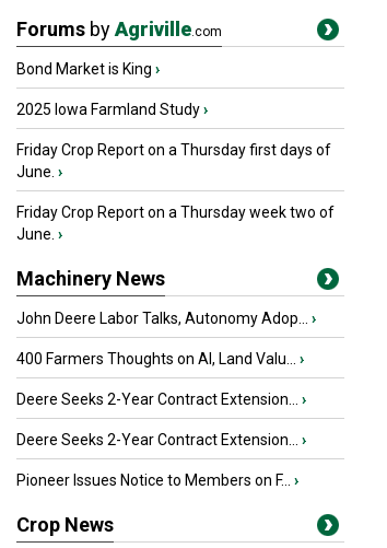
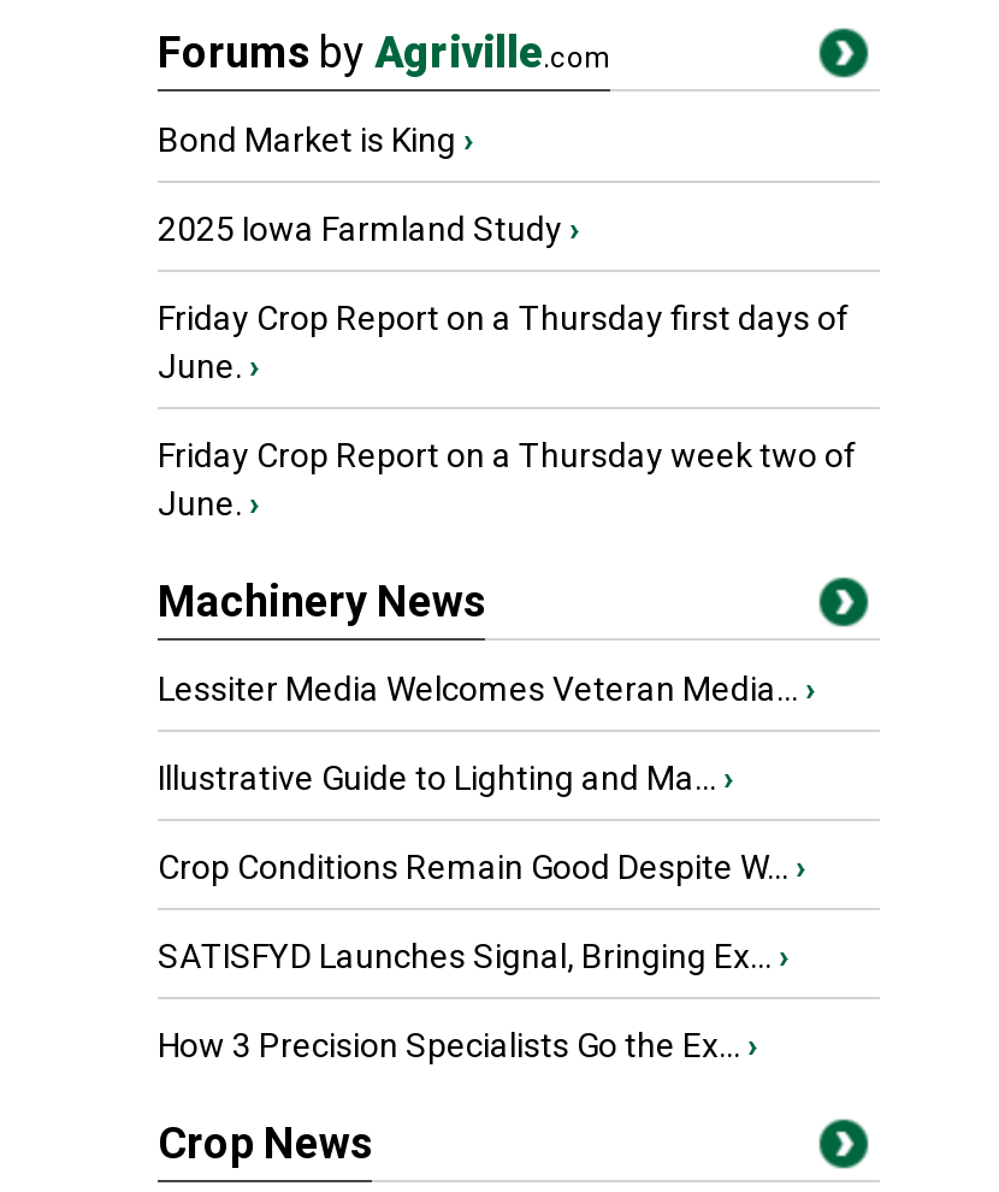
[16,310,316,327] John Deere Labor Talks, Autonomy Adop... › -> [158,669,815,708] Lessiter Media Welcomes Veteran Media... ›
[16,350,304,368] 400 Farmers Thoughts on AI, Land Valu... › -> [158,759,733,797] Illustrative Guide to Lighting and Ma... ›
[16,390,306,408] Deere Seeks 2-Year Contract Extension... › -> [158,848,805,886] Crop Conditions Remain Good Despite W... ›
[16,431,306,448] Deere Seeks 2-Year Contract Extension... › -> [158,937,788,975] SATISFYD Launches Signal, Bringing Ex... ›
[16,471,298,489] Pioneer Issues Notice to Members on F... › -> [158,1026,757,1064] How 3 Precision Specialists Go the Ex... ›

